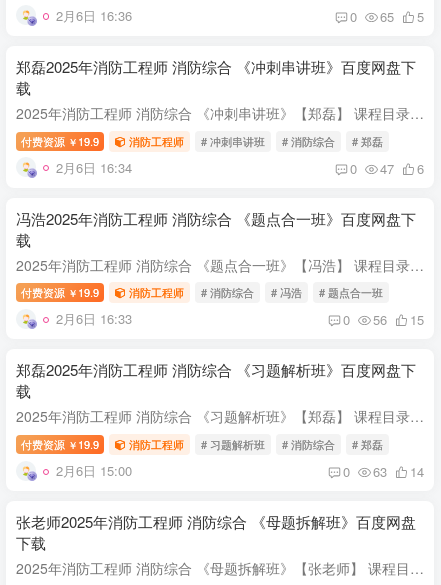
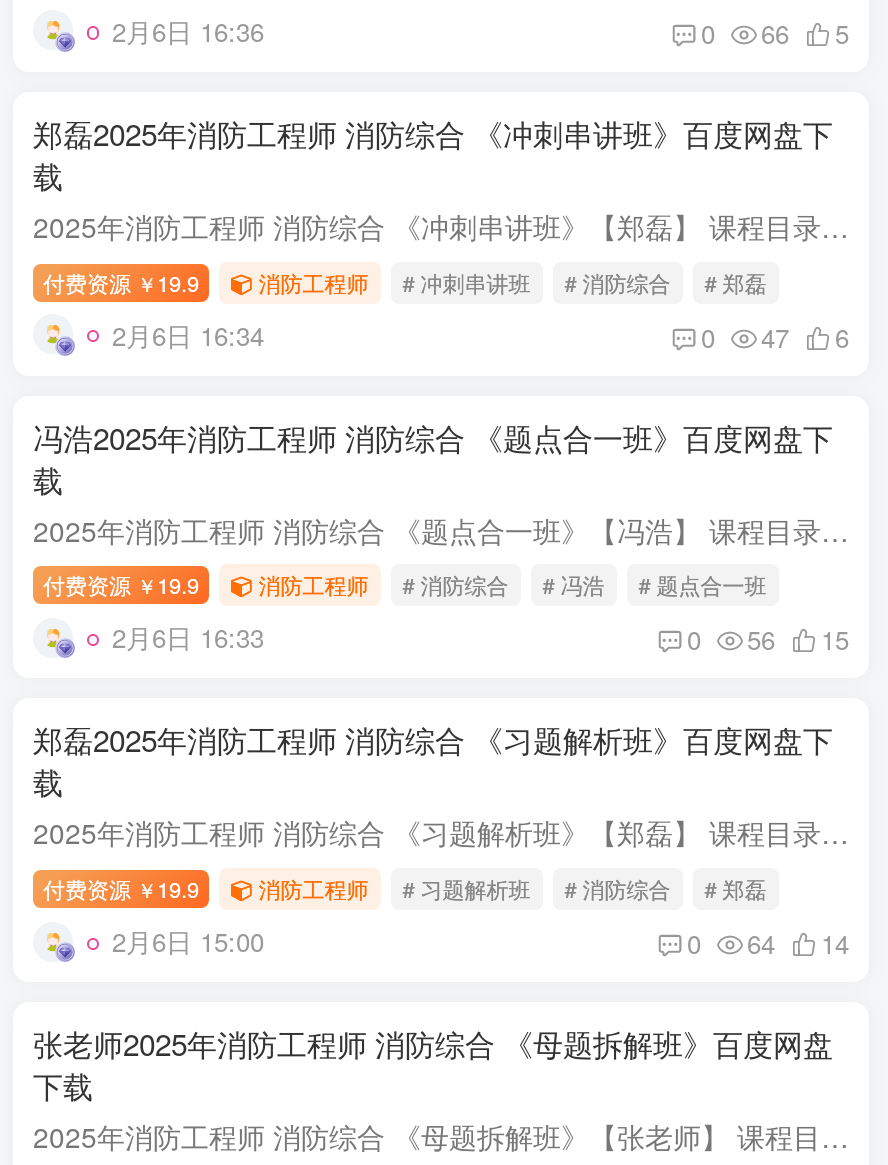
[350,7,424,26] 0 65 5 -> [701,14,849,52] 0 66 5
[343,462,424,481] 0 63 14 -> [687,925,849,963] 0 64 14

